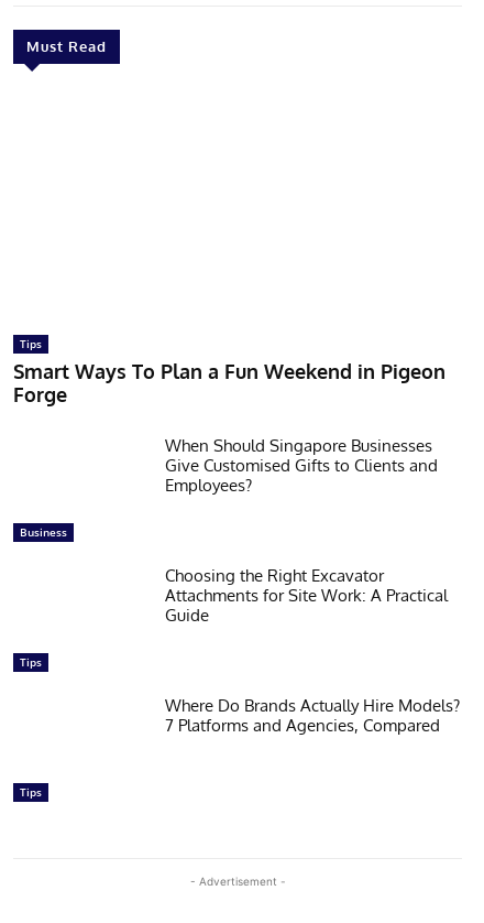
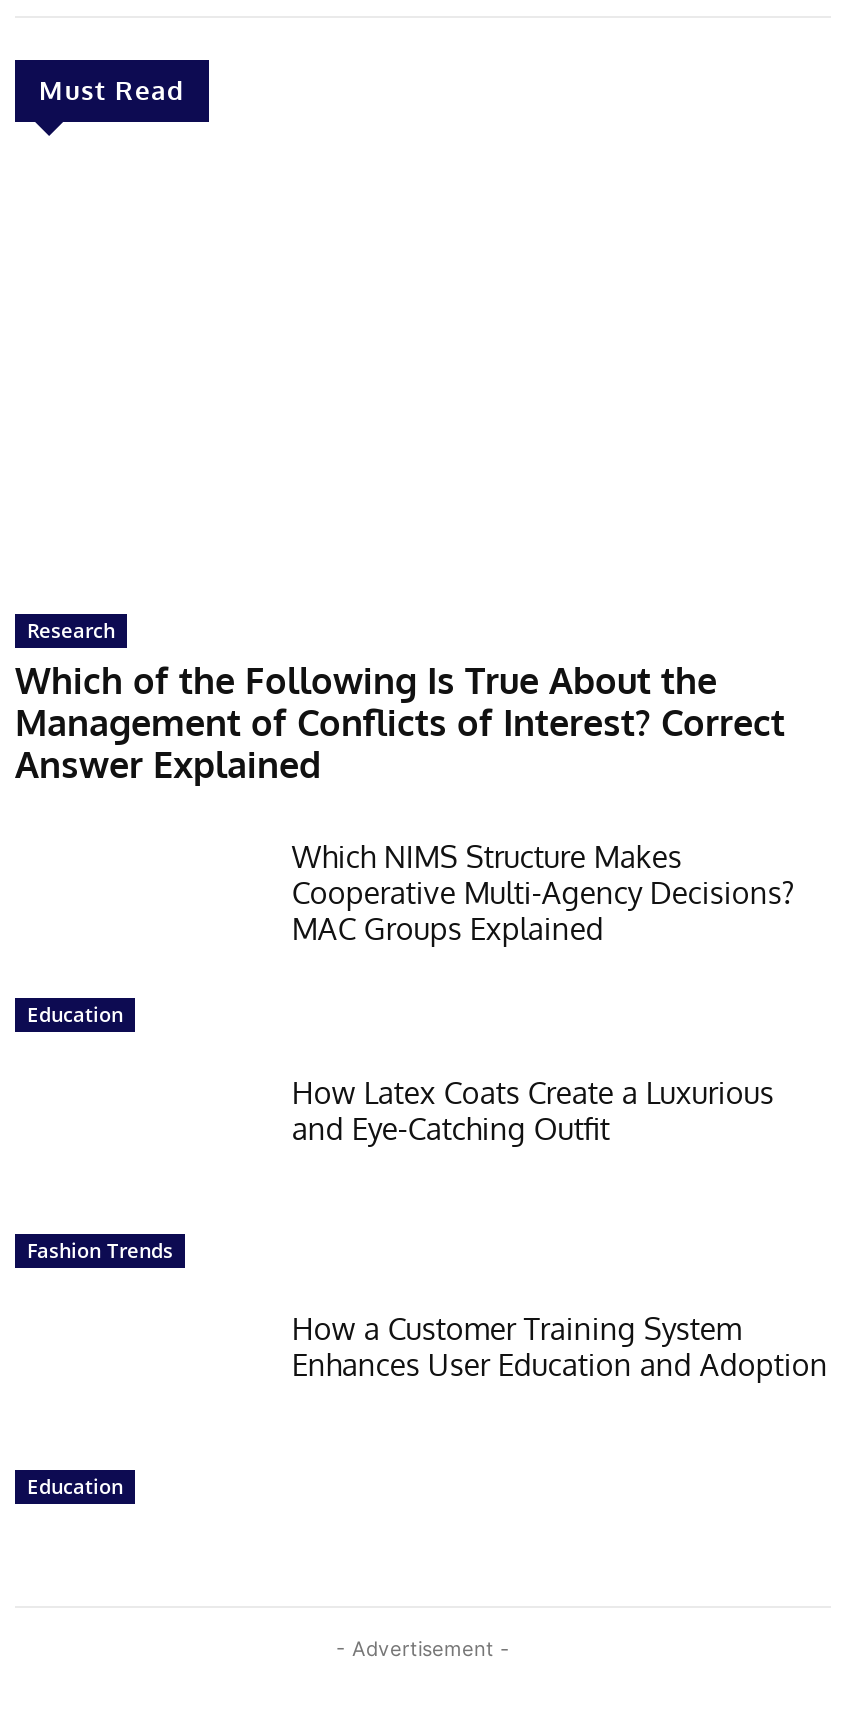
[13,336,446,406] Tips | Smart Ways To Plan a Fun Weekend in Pigeon | Forge -> [15,616,785,786] Research | Which of the Following Is True About the | Management of Conflicts of Interest? Correct | Answer Explained
[165,435,438,496] When Should Singapore Businesses | Give Customised Gifts to Clients and | Employees? -> [292,838,794,948] Which NIMS Structure Makes | Cooperative Multi-Agency Decisions? | MAC Groups Explained
[20,524,67,539] Business -> [27,1000,123,1028] Education
[165,565,448,625] Choosing the Right Excavator | Attachments for Site Work: A Practical | Guide -> [292,1074,774,1148] How Latex Coats Create a Luxurious | and Eye-Catching Outfit
[20,654,42,669] Tips -> [27,1235,173,1263] Fashion Trends
[165,695,460,735] Where Do Brands Actually Hire Models? | 7 Platforms and Agencies, Compared -> [292,1309,828,1383] How a Customer Training System | Enhances User Education and Adoption
[20,784,42,799] Tips -> [27,1471,123,1499] Education

